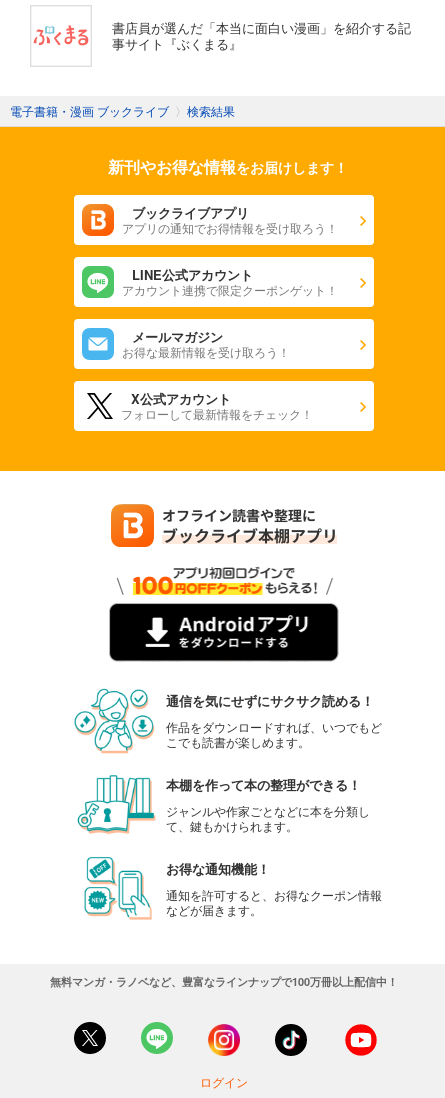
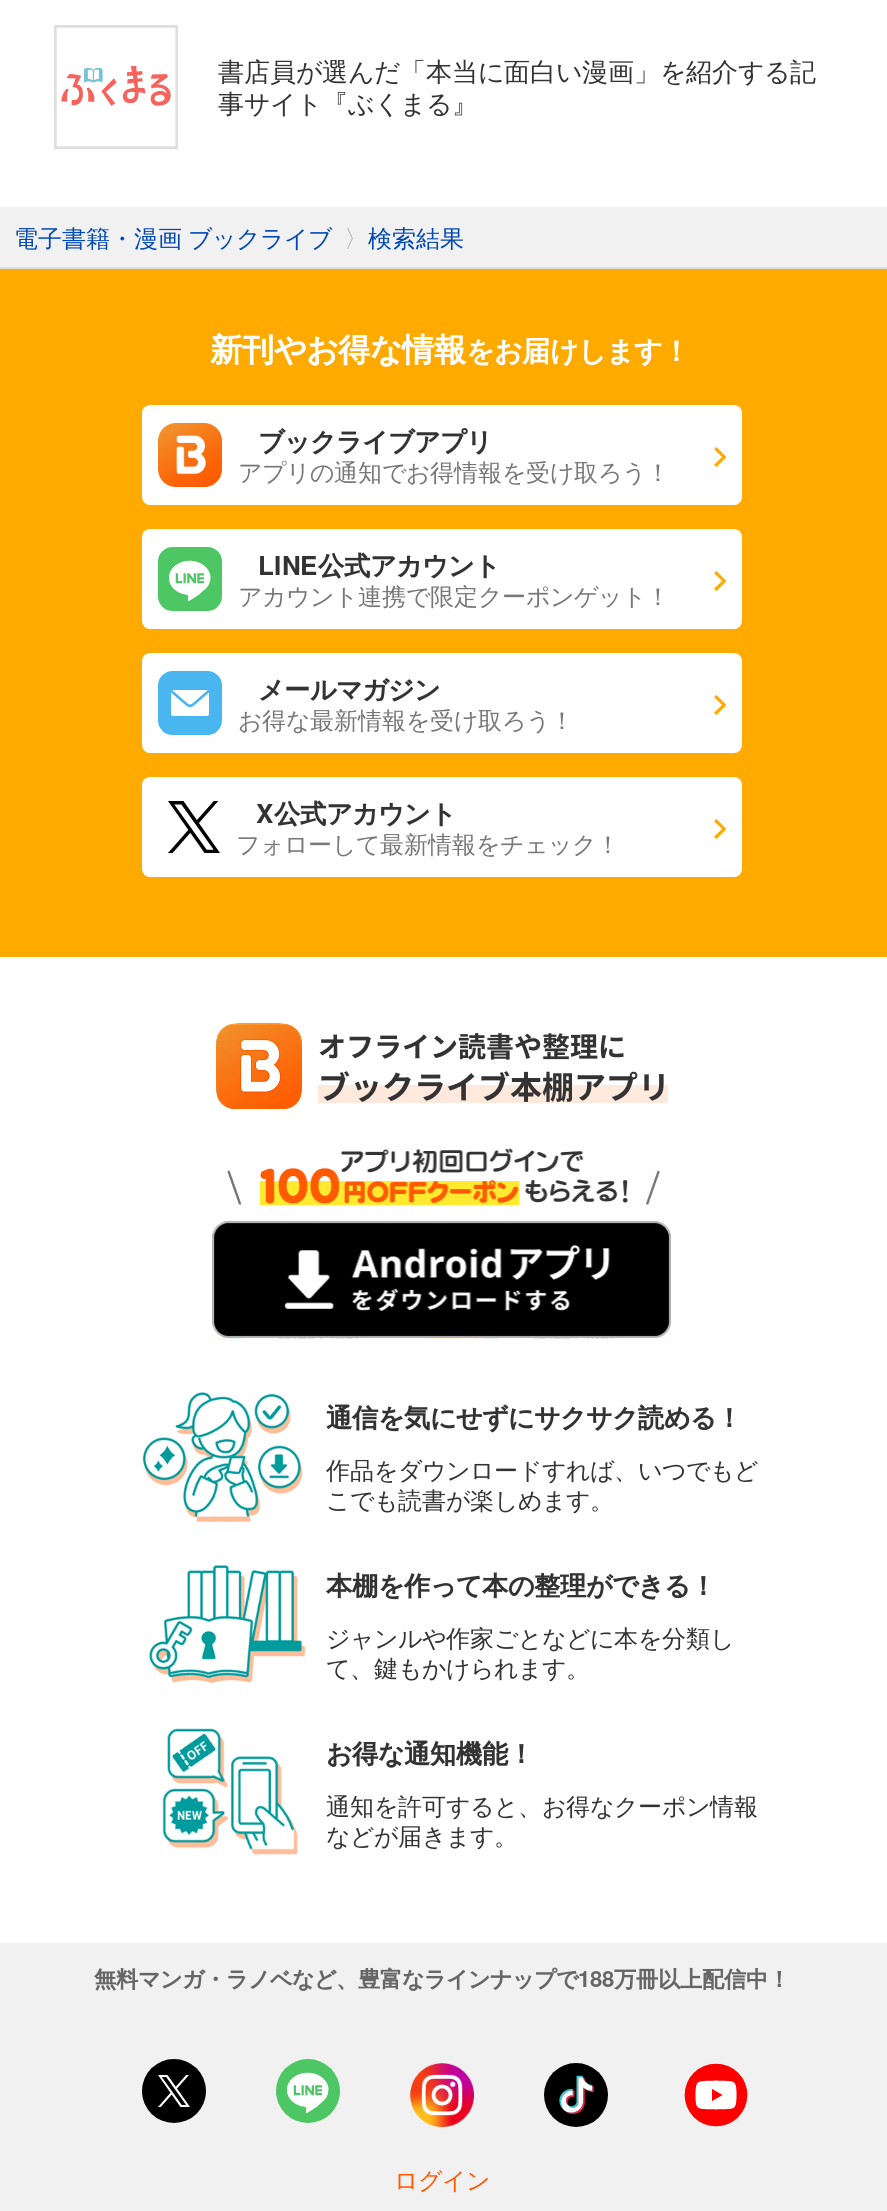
[50,974,398,989] 無料マンガ・ラノベなど、豊富なラインナップで100万冊以上配信中！ -> [94,1963,790,1993] 無料マンガ・ラノベなど、豊富なラインナップで188万冊以上配信中！

